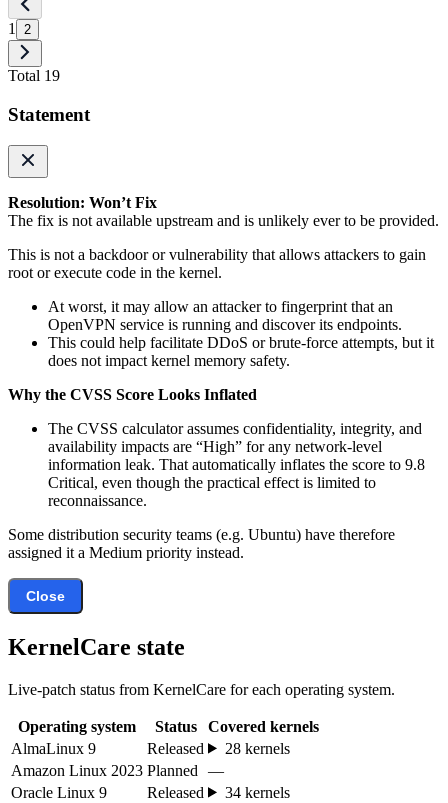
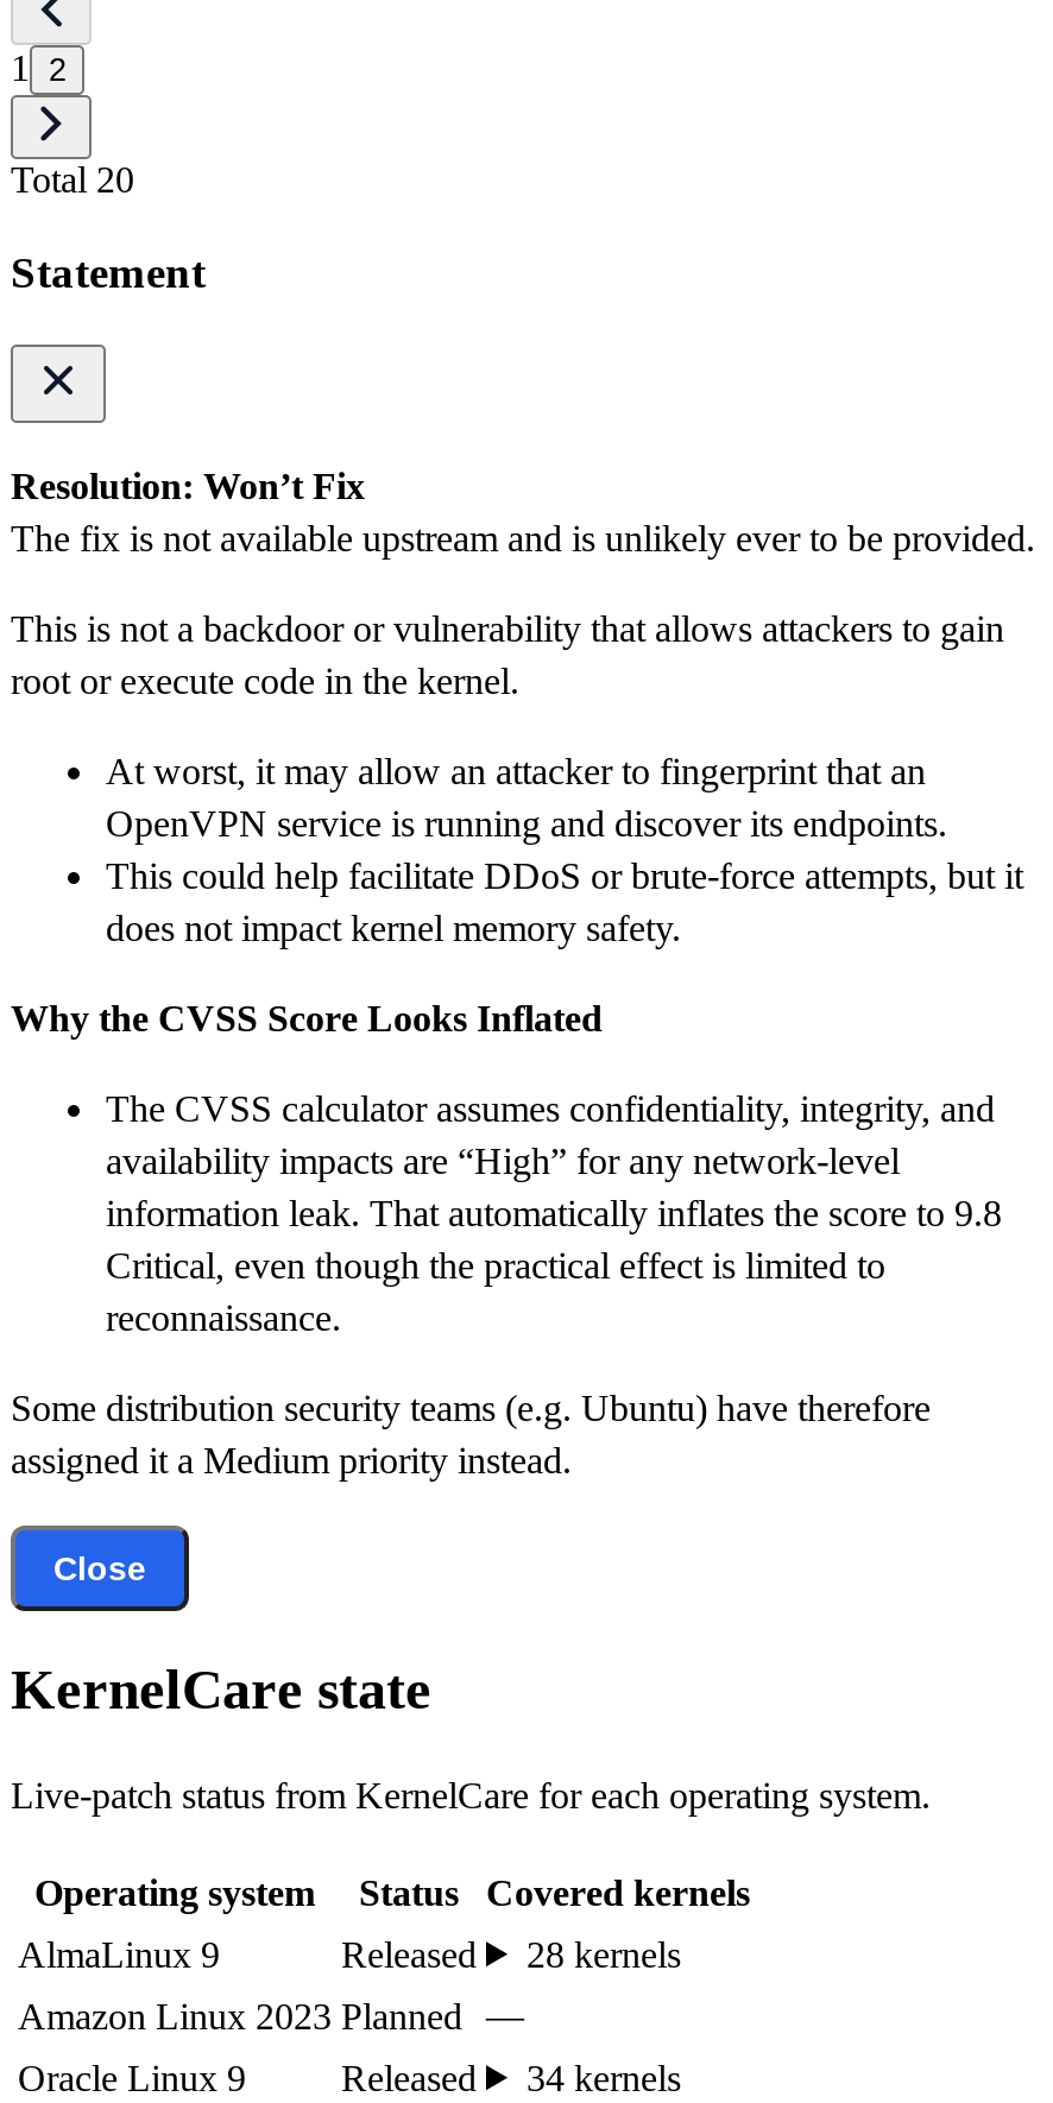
[8,67,60,84] Total 19 -> [11,160,134,201] Total 20

